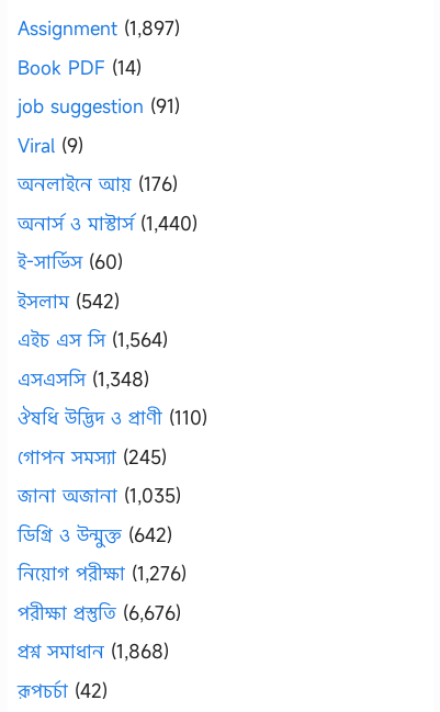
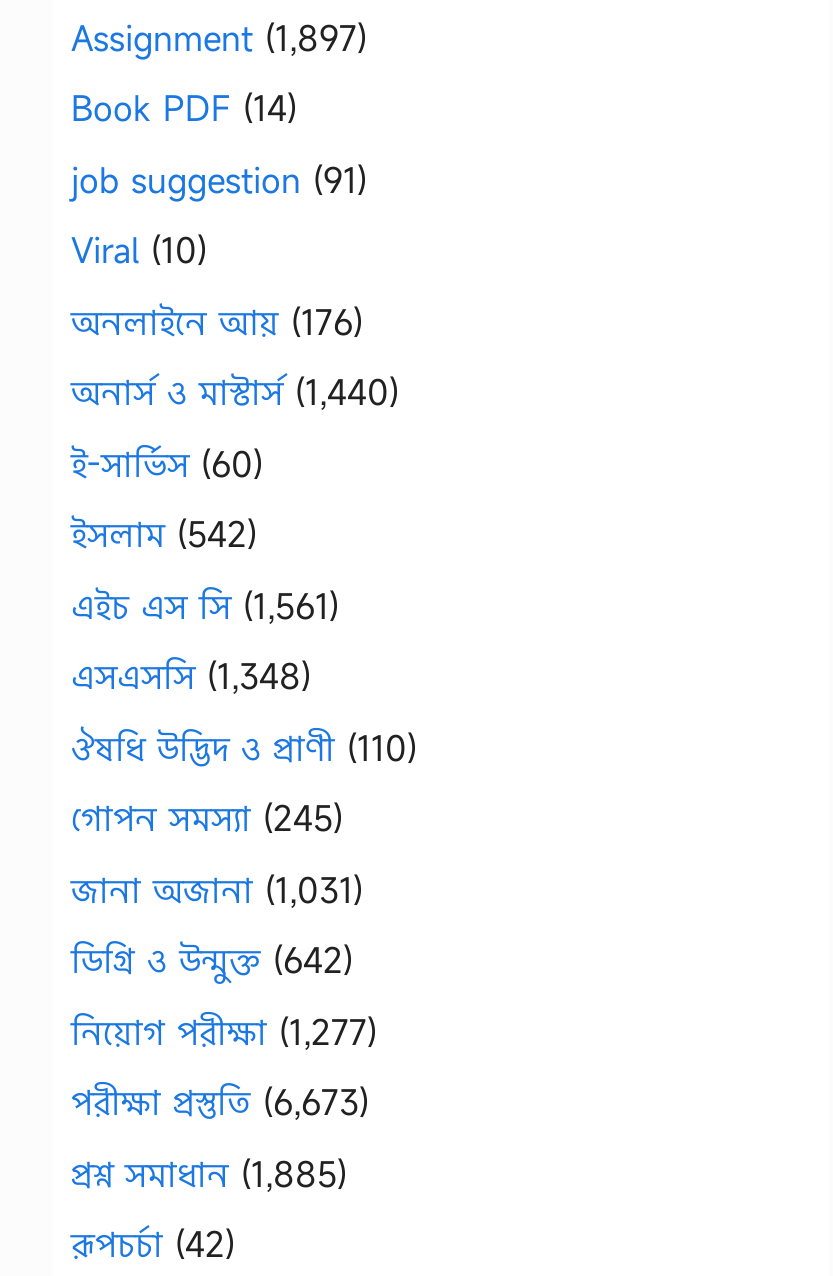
[18,133,83,158] Viral (9) -> [71,227,207,273] Viral (10)
[18,327,168,353] এইচ এস সি (1,564) -> [71,582,339,628] এইচ এস সি (1,561)
[18,483,181,508] জানা অজানা (1,035) -> [71,866,363,912] জানা অজানা (1,031)
[18,561,187,586] নিয়োগ পরীক্ষা (1,276) -> [71,1008,377,1054] নিয়োগ পরীক্ষা (1,277)
[18,600,181,625] পরীক্ষা প্রস্তুতি (6,676) -> [71,1079,369,1125] পরীক্ষা প্রস্তুতি (6,673)
[18,639,169,664] প্রশ্ন সমাধান (1,868) -> [71,1150,347,1196] প্রশ্ন সমাধান (1,885)

